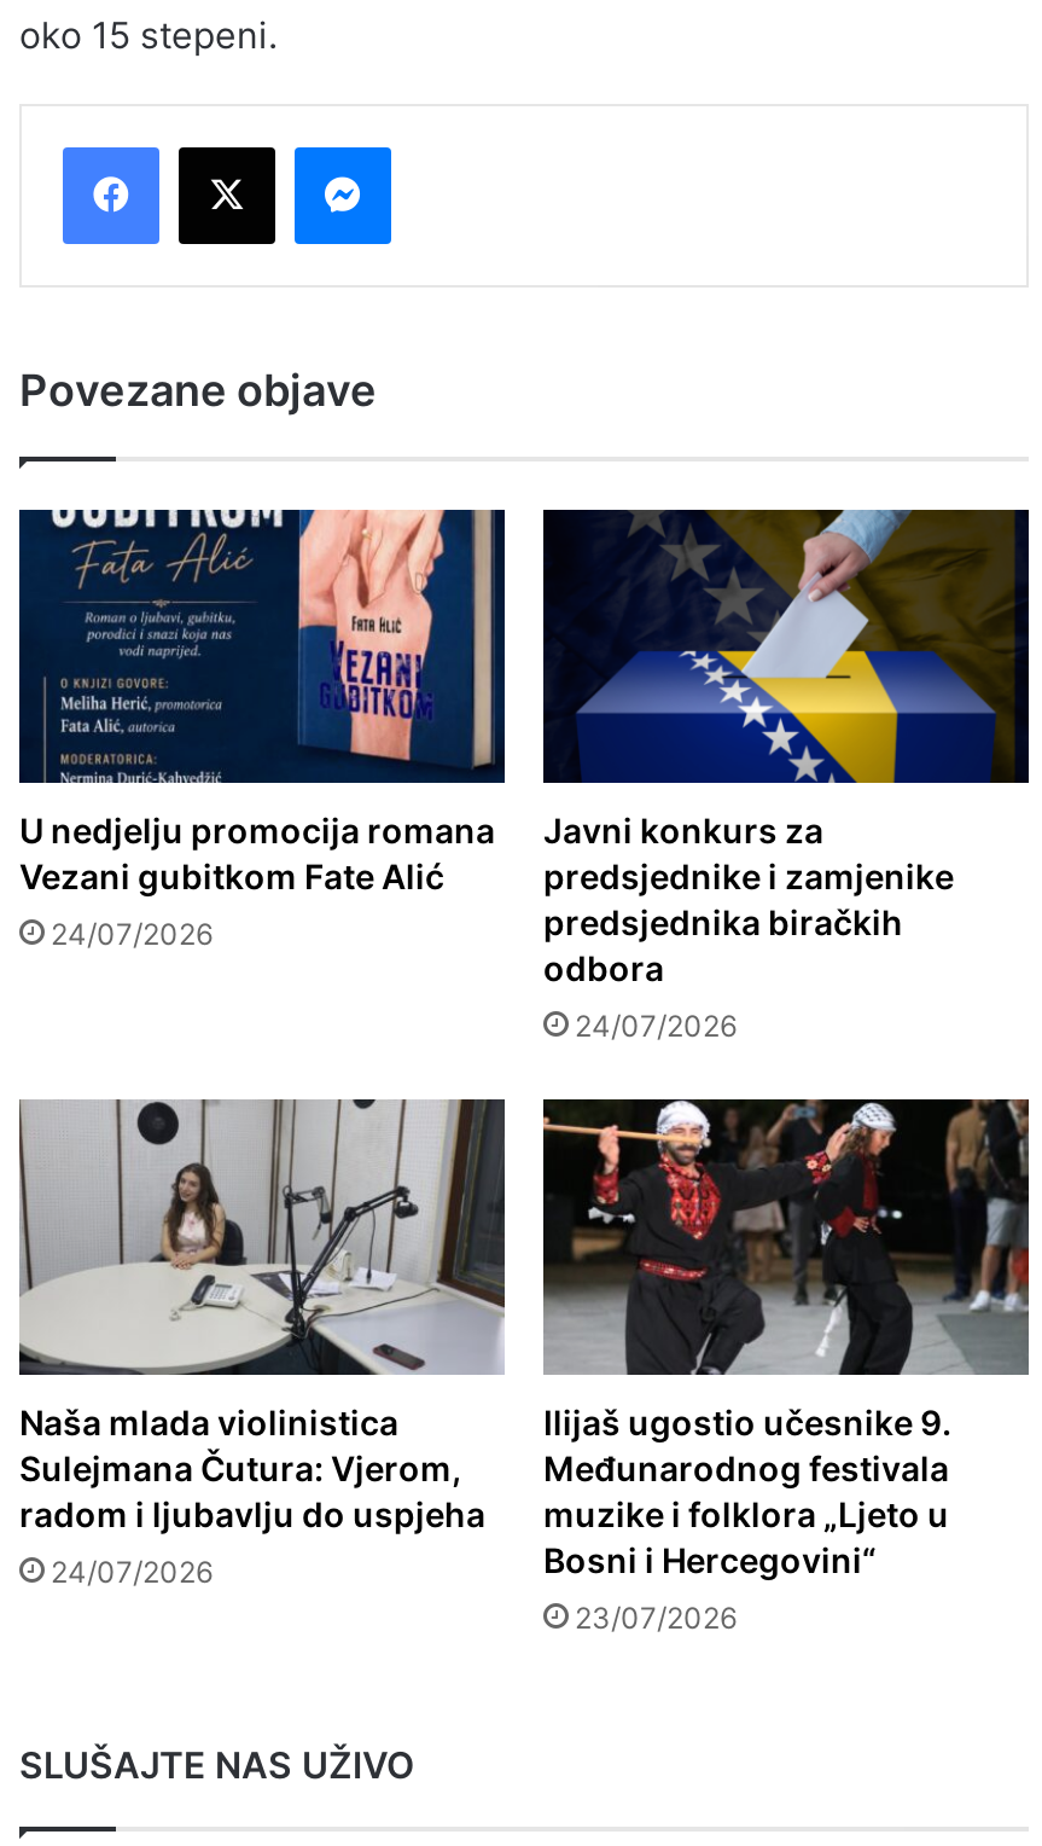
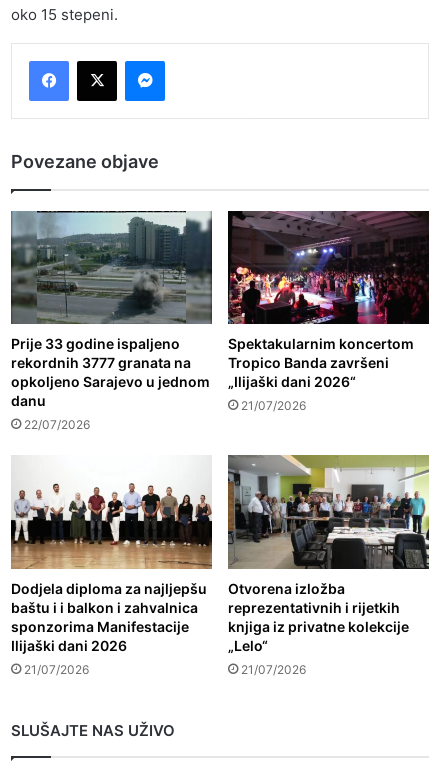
[19,507,505,897] [image] | U nedjelju promocija romana | Vezani gubitkom Fate Alić -> [11,210,212,409] [image] | Prije 33 godine ispaljeno | rekordnih 3777 granata na | opkoljeno Sarajevo u jednom | danu
[541,507,1024,989] [image] | Javni konkurs za | predsjednike i zamjenike | predsjednika biračkih | odbora -> [227,210,428,390] [image] | Spektakularnim koncertom | Tropico Banda završeni | „Ilijaški dani 2026“
[51,916,213,952] 24/07/2026 -> [24,417,90,432] 22/07/2026
[575,1008,737,1044] 24/07/2026 -> [241,398,306,413] 21/07/2026
[17,1097,507,1533] [image] | Naša mlada violinistica | Sulejmana Čutura: Vjerom, | radom i ljubavlju do uspjeha -> [10,455,213,654] [image] | Dodjela diploma za najljepšu | baštu i i balkon i zahvalnica | sponzorima Manifestacije | Ilijaški dani 2026
[541,1097,1031,1579] [image] | Ilijaš ugostio učesnike 9. | Međunarodnog festivala | muzike i folklora „Ljeto u | Bosni i Hercegovini“ -> [227,454,430,654] [image] | Otvorena izložba | reprezentativnih i rijetkih | knjiga iz privatne kolekcije | „Lelo“
[51,1553,213,1589] 24/07/2026 -> [24,662,89,677] 21/07/2026
[575,1599,737,1635] 23/07/2026 -> [241,662,306,677] 21/07/2026

